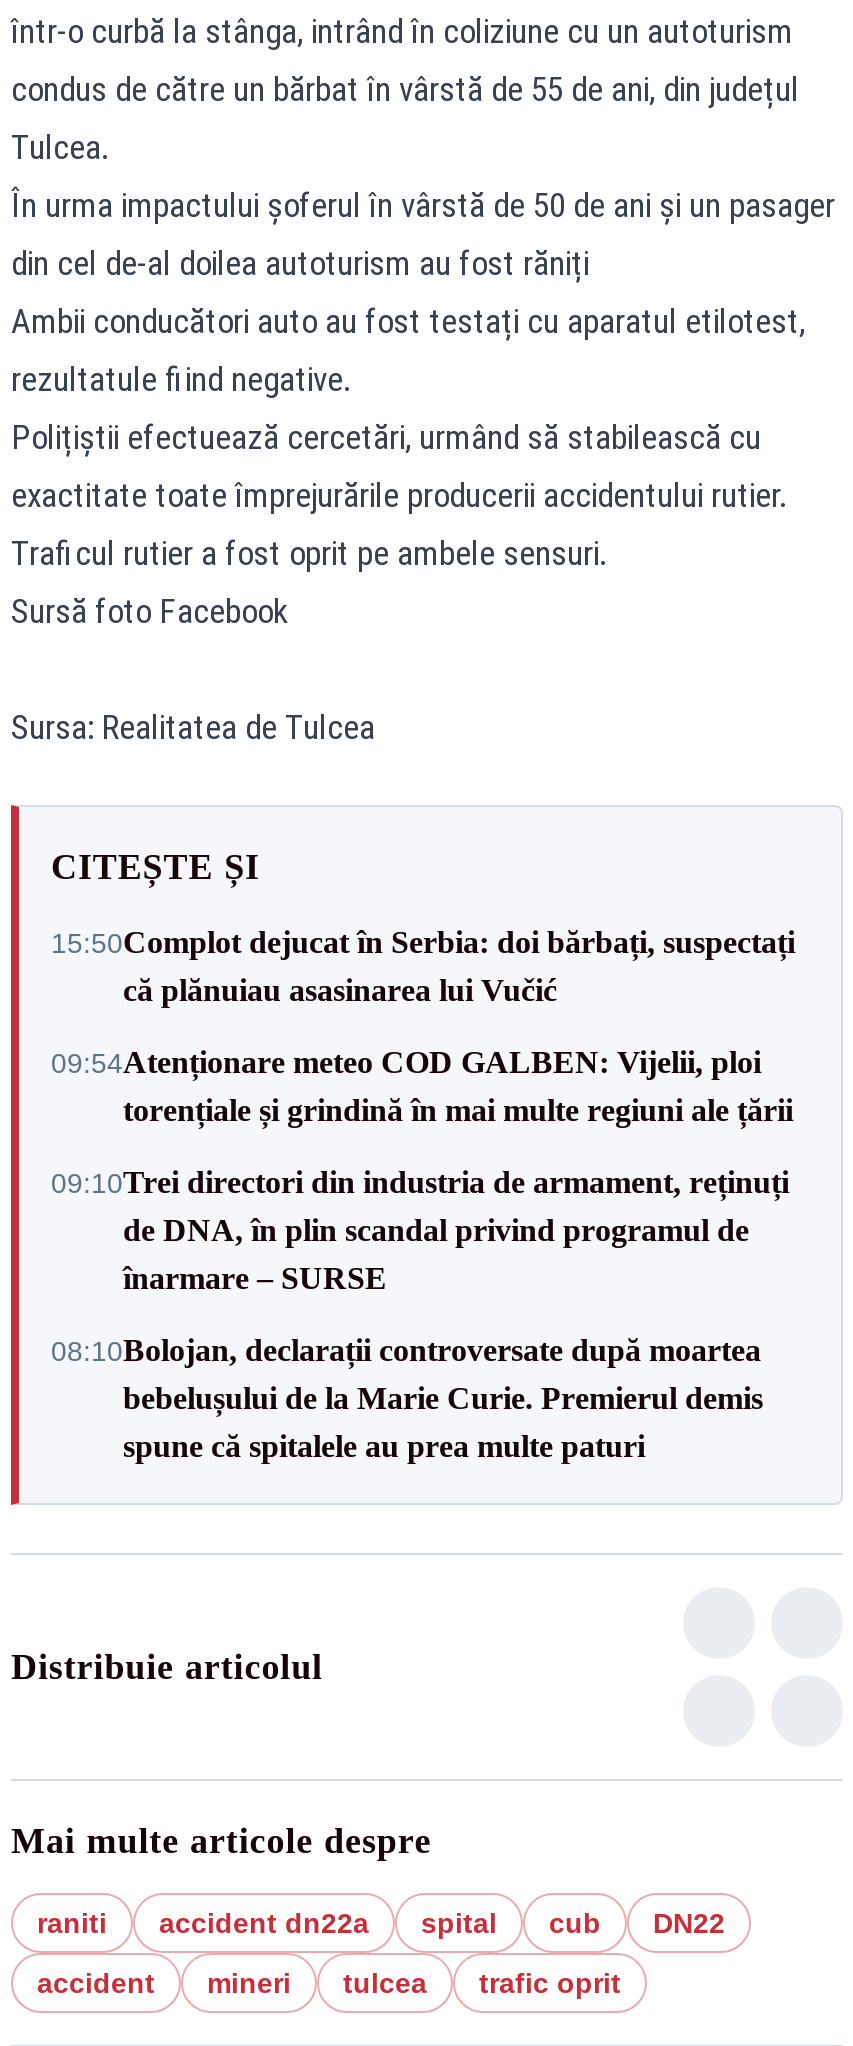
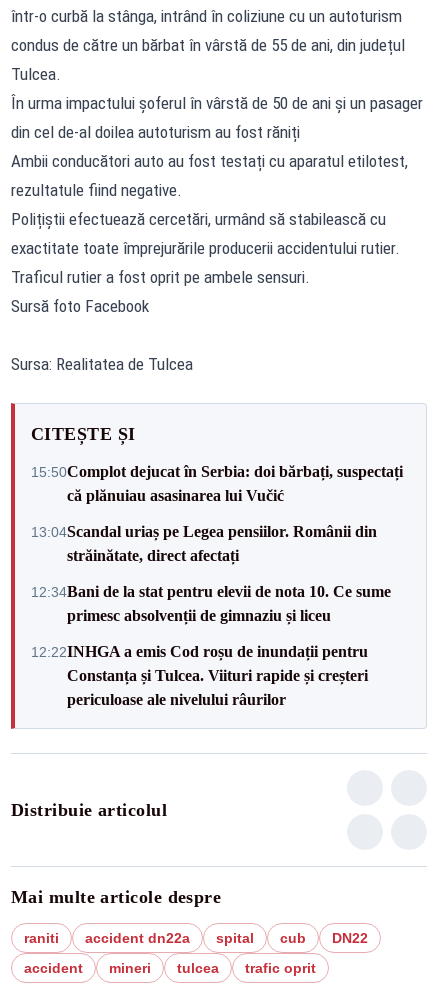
[51,1045,793,1127] 09:54Atenționare meteo COD GALBEN: Vijelii, ploi | torențiale și grindină în mai multe regiuni ale țării -> [31,522,377,563] 13:04Scandal uriaș pe Legea pensiilor. Românii din | străinătate, direct afectați
[51,1165,789,1295] 09:10Trei directori din industria de armament, reținuți | de DNA, în plin scandal privind programul de | înarmare – SURSE -> [31,582,391,623] 12:34Bani de la stat pentru elevii de nota 10. Ce sume | primesc absolvenții de gimnaziu și liceu
[51,1333,763,1463] 08:10Bolojan, declarații controversate după moartea | bebelușului de la Marie Curie. Premierul demis | spune că spitalele au prea multe paturi -> [31,642,368,707] 12:22INHGA a emis Cod roșu de inundații pentru | Constanța și Tulcea. Viituri rapide și creșteri | periculoase ale nivelului râurilor

